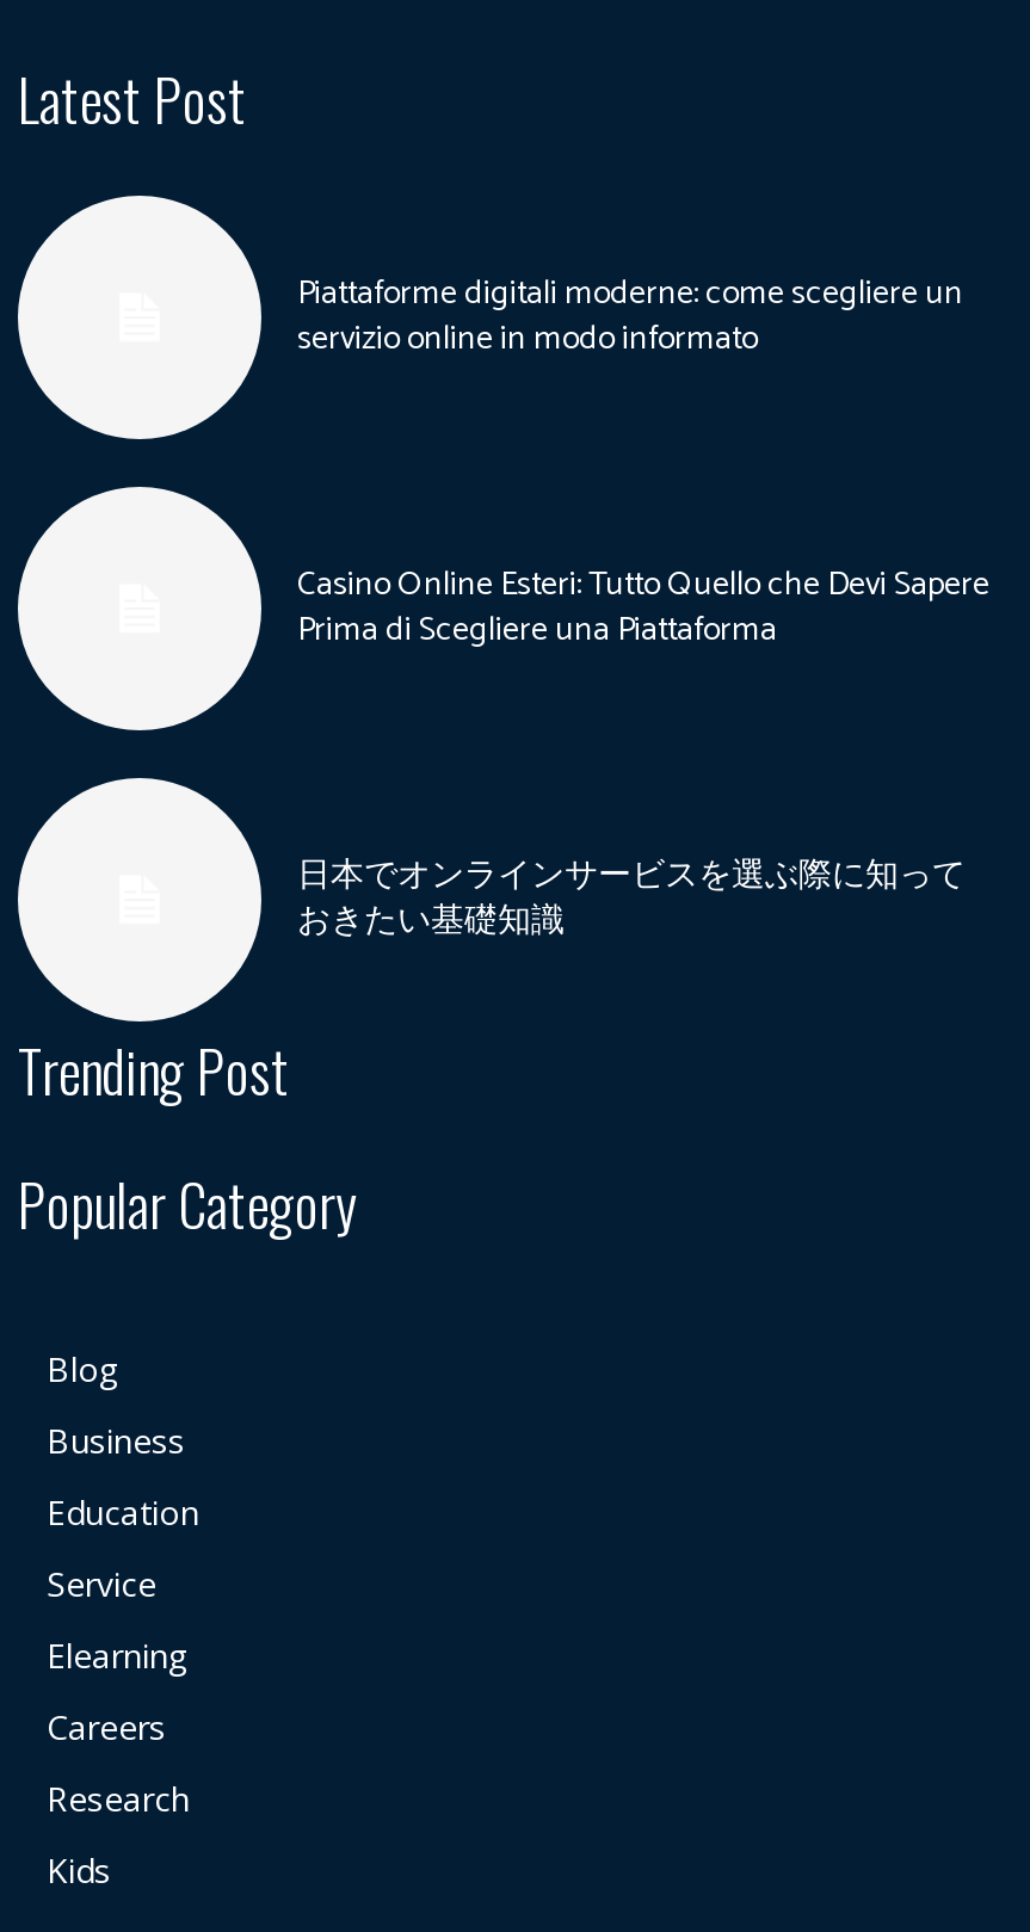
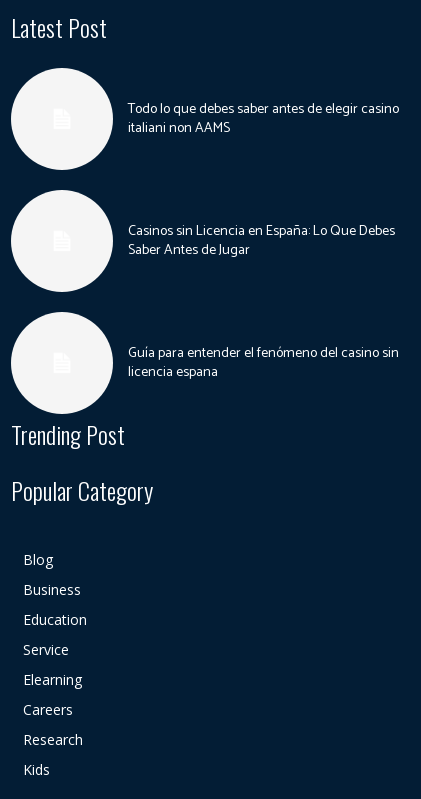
[297,268,963,369] Piattaforme digitali moderne: come scegliere un | servizio online in modo informato -> [128,98,399,140] Todo lo que debes saber antes de elegir casino | italiani non AAMS
[297,559,989,660] Casino Online Esteri: Tutto Quello che Devi Sapere | Prima di Scegliere una Piattaforma -> [128,220,395,262] Casinos sin Licencia en España: Lo Que Debes | Saber Antes de Jugar
[297,851,966,951] 日本でオンラインサービスを選ぶ際に知って | おきたい基礎知識 -> [128,342,399,384] Guía para entender el fenómeno del casino sin | licencia espana

